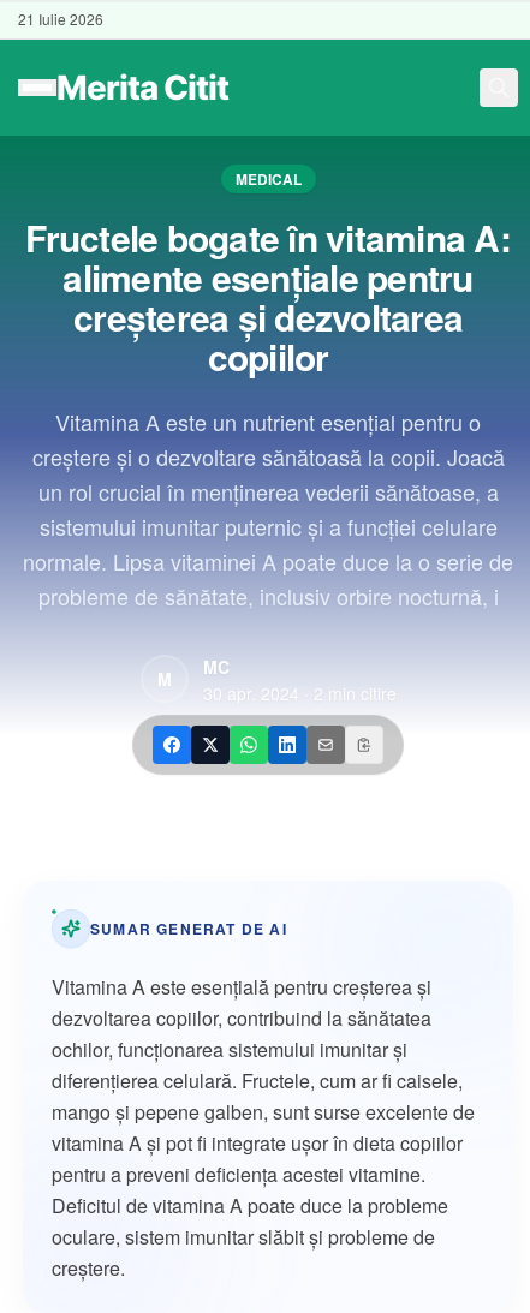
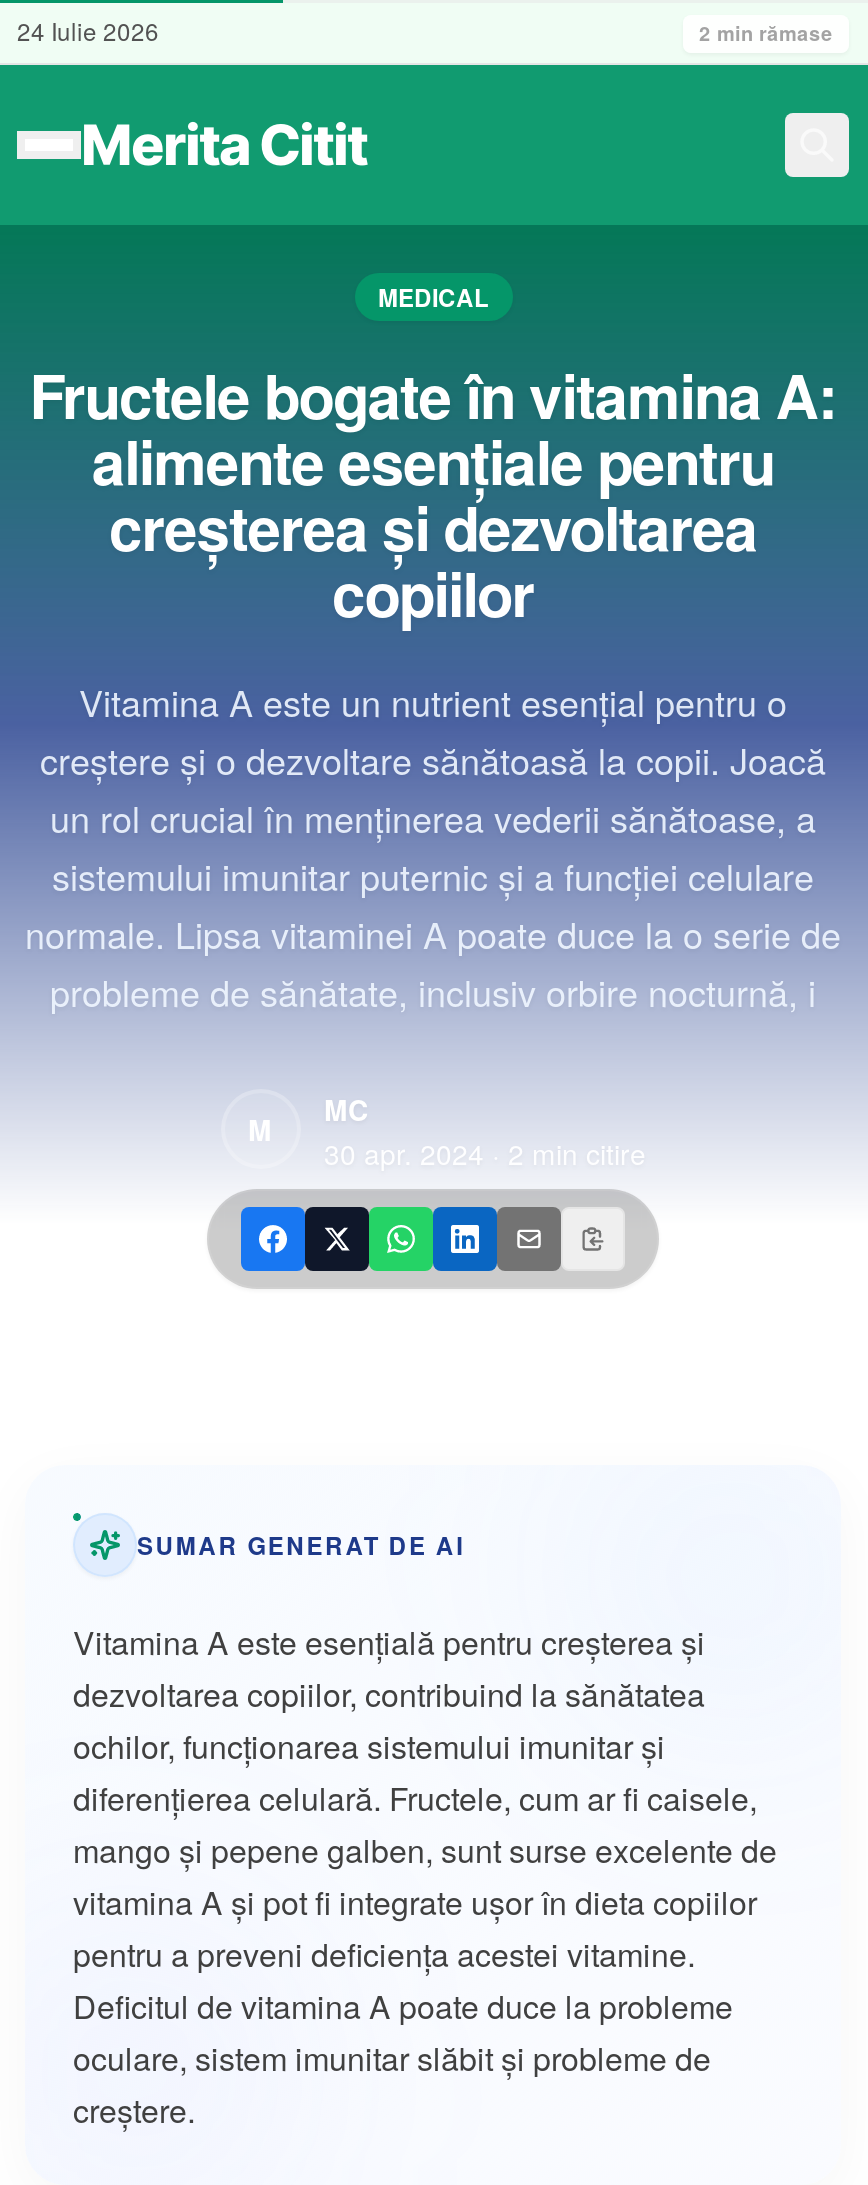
none -> [699,19,833,47] 2 min rămase
[18,8,103,29] 21 Iulie 2026 -> [17,13,159,47] 24 Iulie 2026

